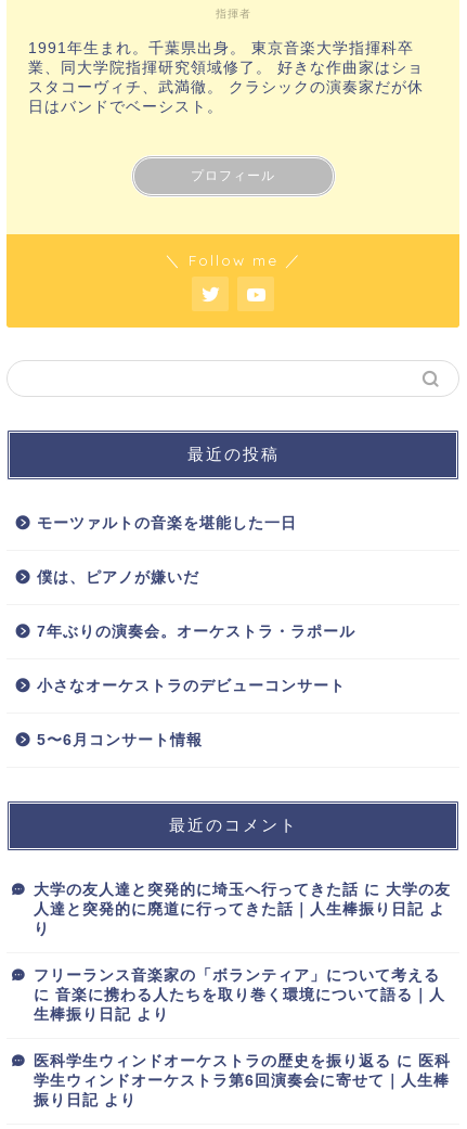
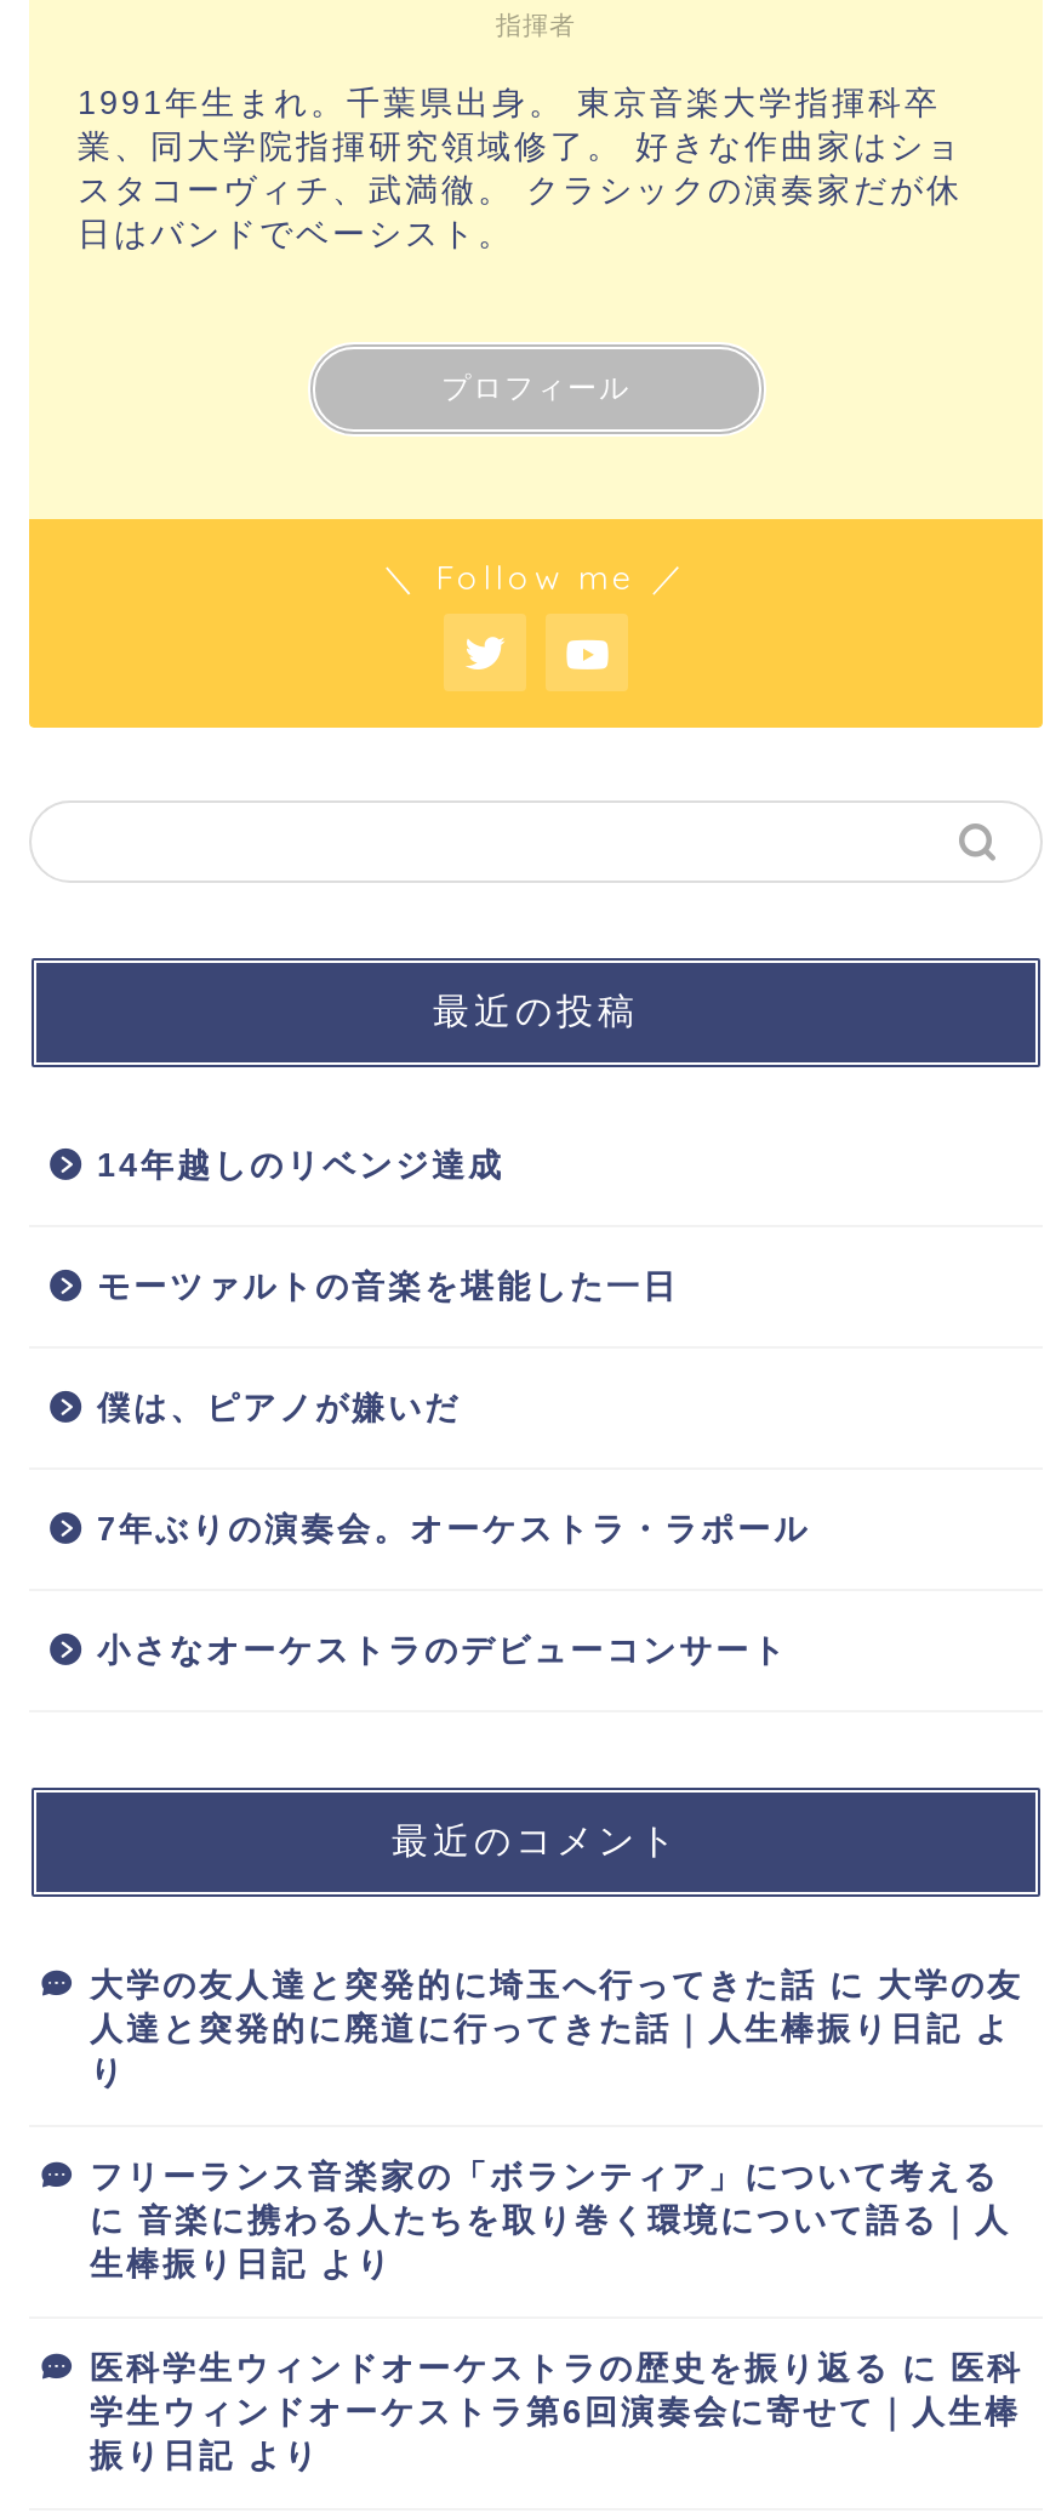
none -> [97,1148,504,1184] 14年越しのリベンジ達成
moved [37,515,355,694] -> [97,1269,810,1670]: モーツァルトの音楽を堪能した一日 | 僕は、ピアノが嫌いだ | 7年ぶりの演奏会。オーケストラ・ラポール | 小さなオーケストラのデビューコンサート
[37,732,203,748] 5〜6月コンサート情報 -> none

